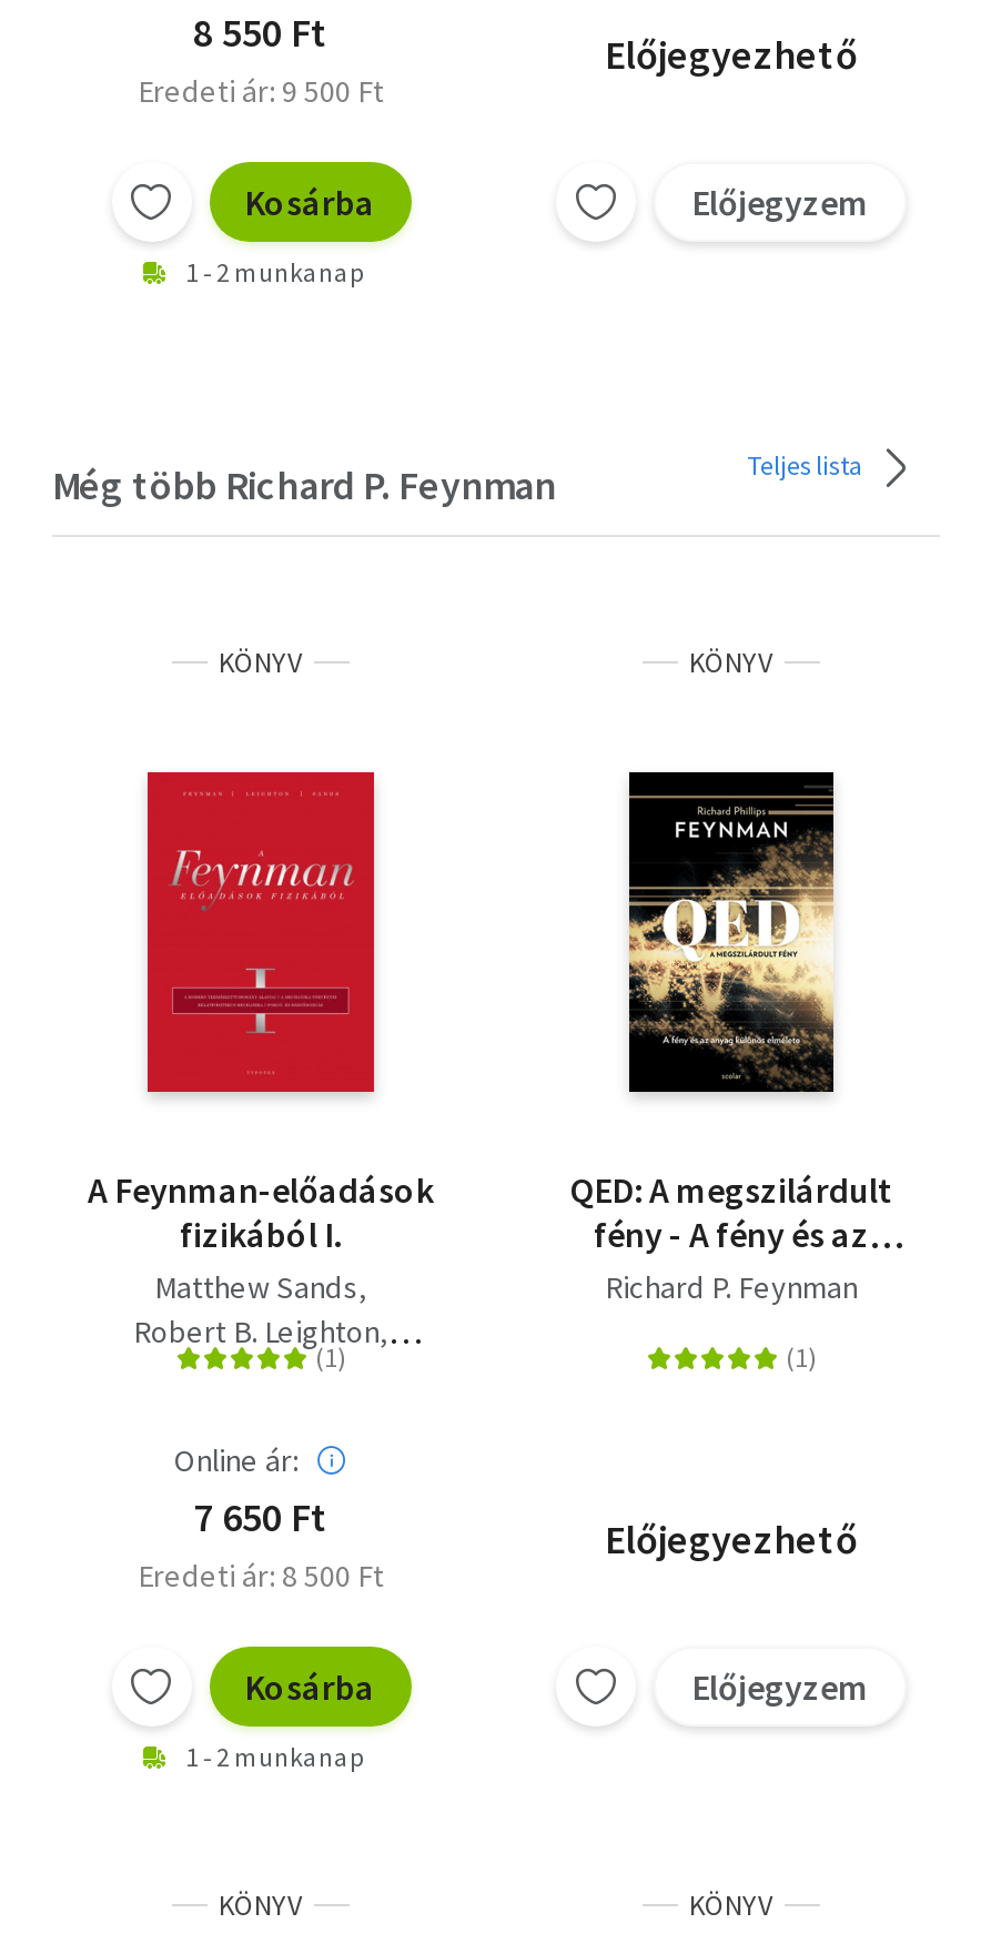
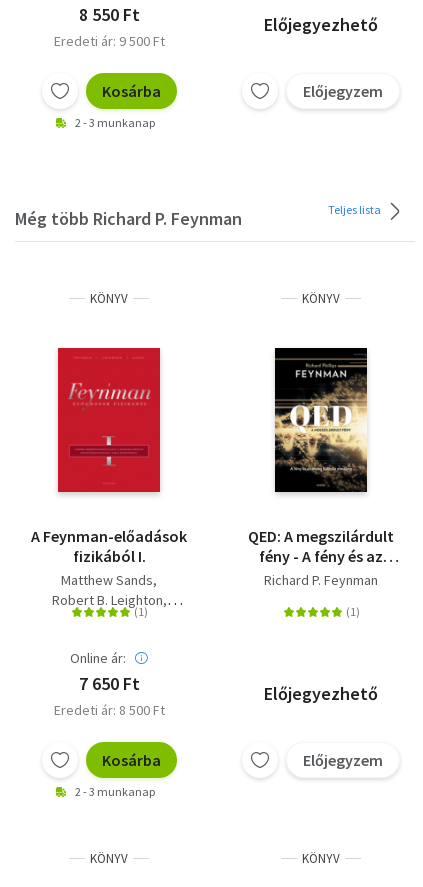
[185,256,363,289] 1 - 2 munkanap -> [75,115,155,130] 2 - 3 munkanap
[185,1741,363,1774] 1 - 2 munkanap -> [75,784,155,799] 2 - 3 munkanap

